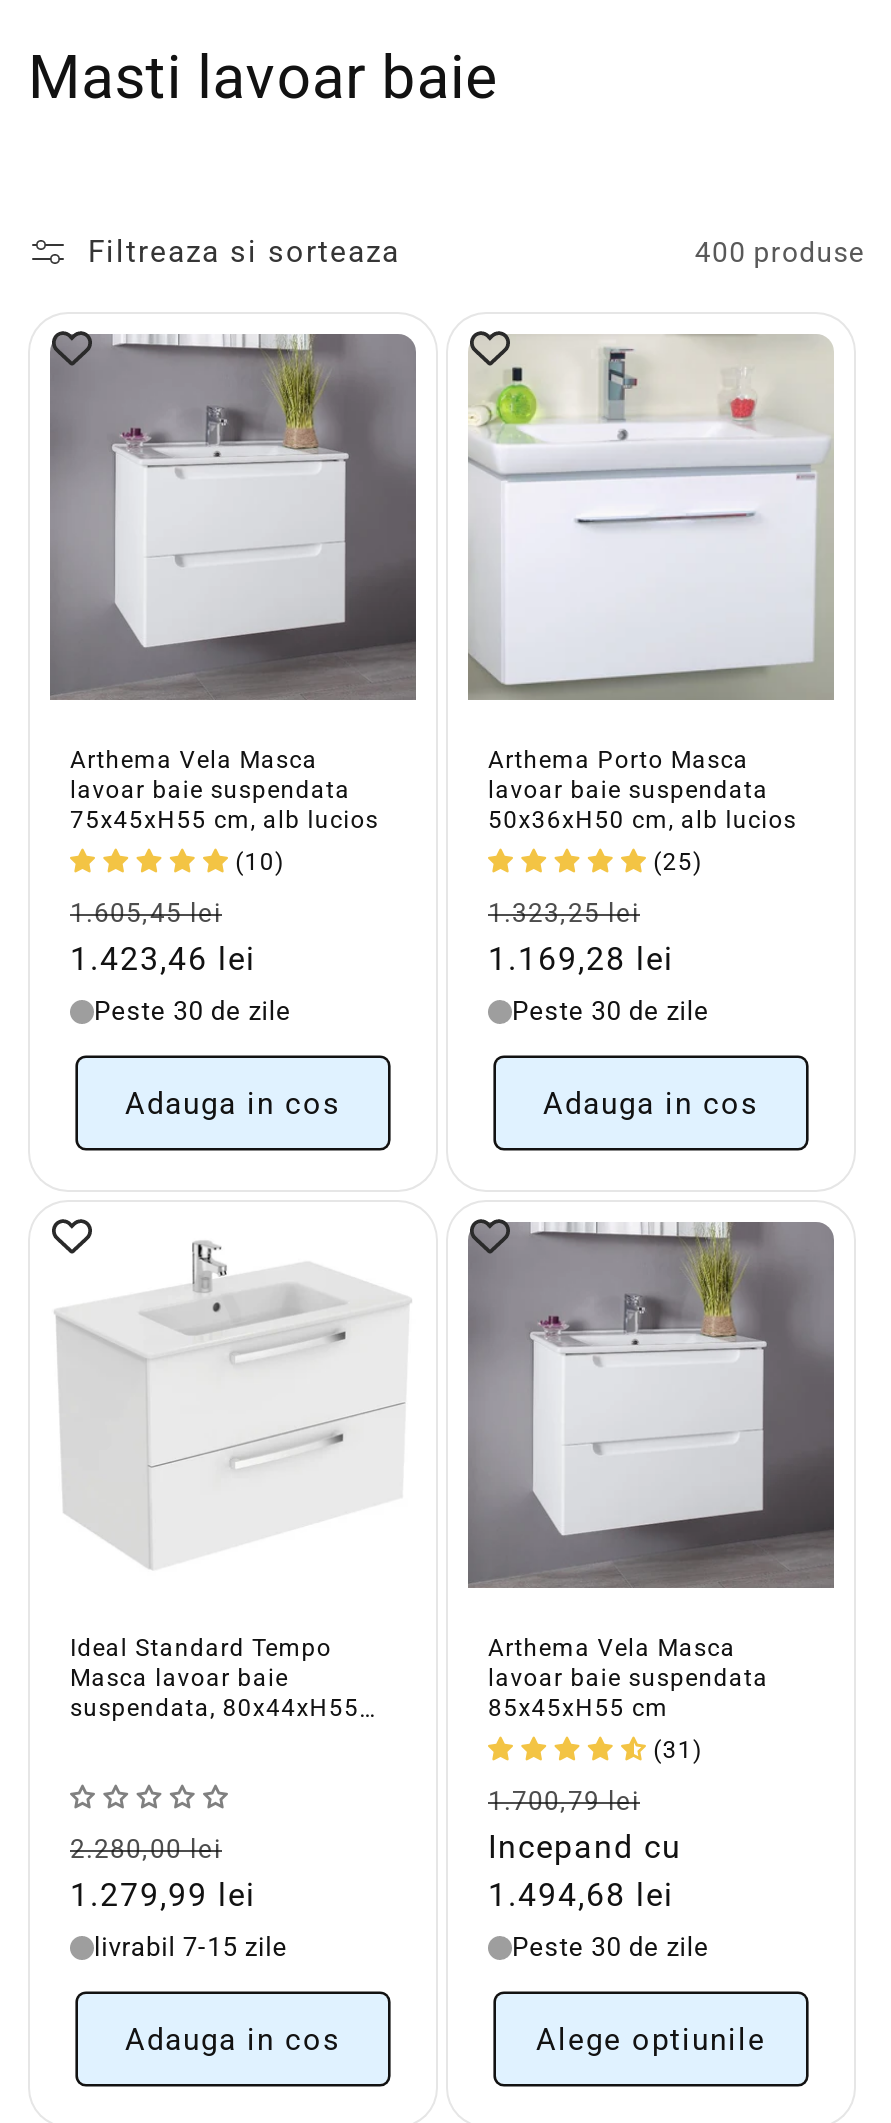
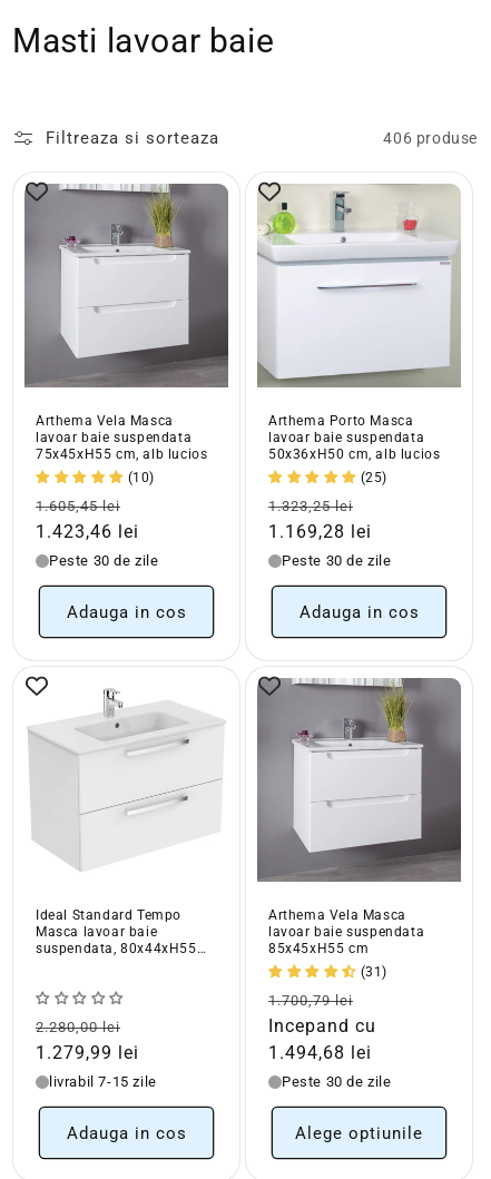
[695,236,864,268] 400 produse -> [383,129,478,146] 406 produse

